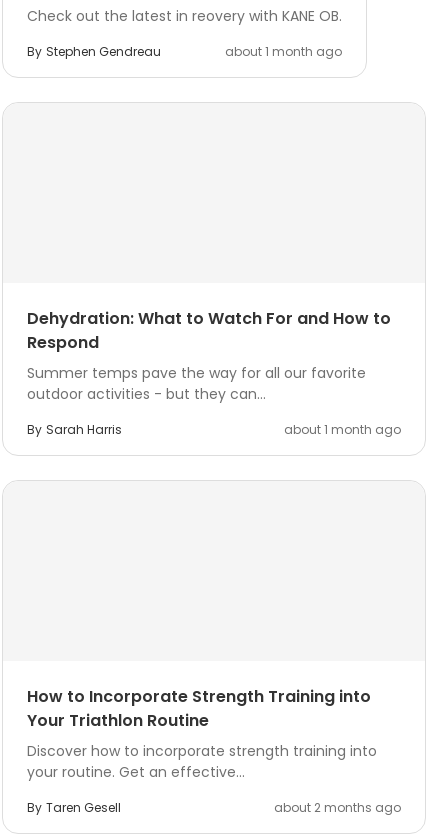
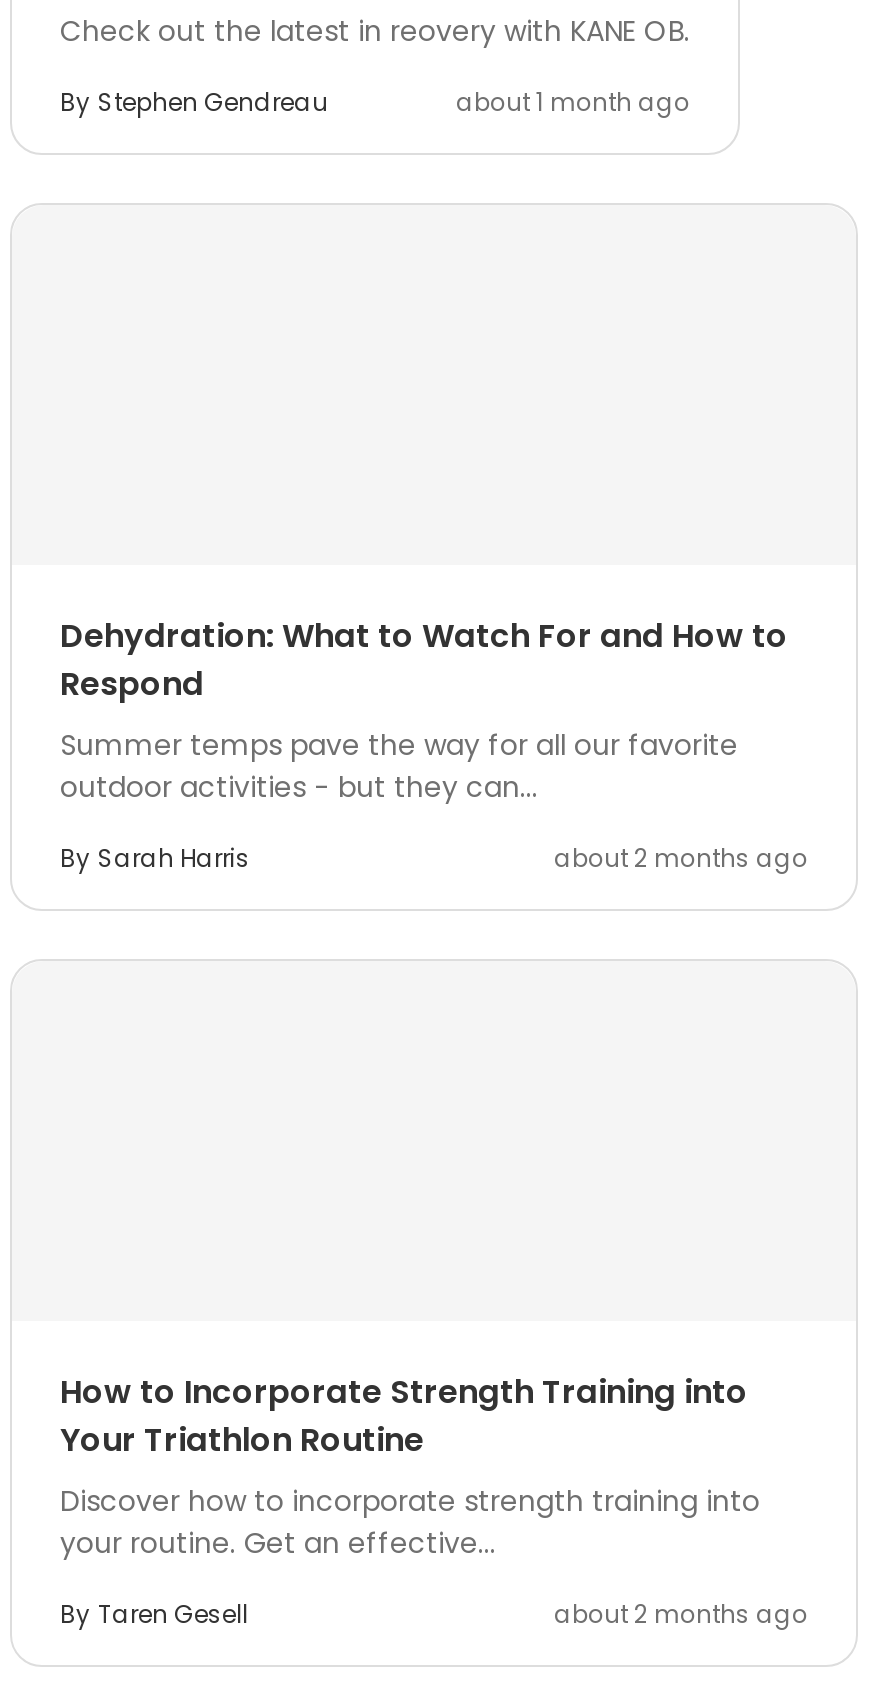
[284,421,401,438] about 1 month ago -> [554,841,808,875] about 2 months ago

